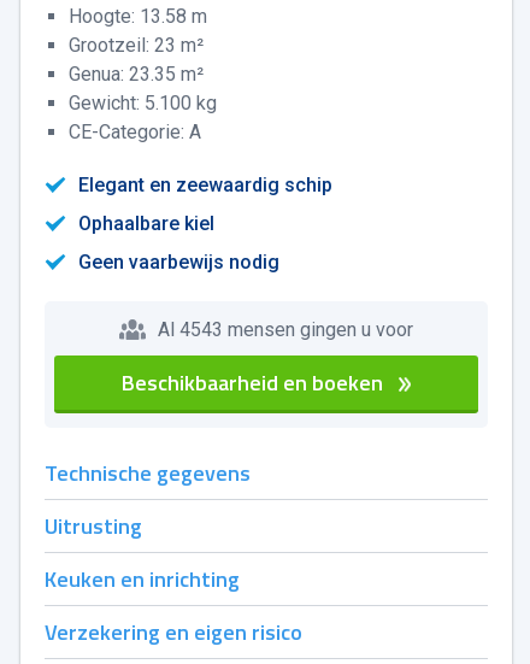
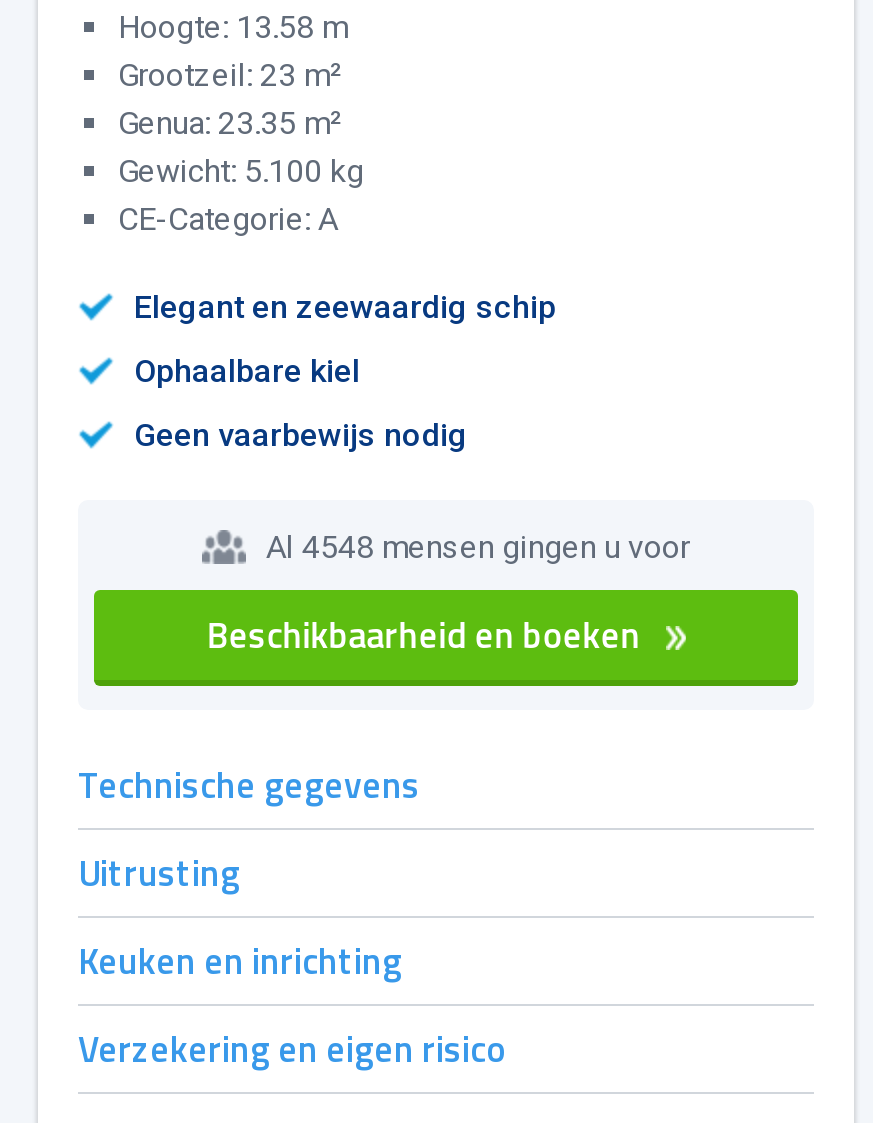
[158,318,413,341] Al 4543 mensen gingen u voor -> [266,528,690,566] Al 4548 mensen gingen u voor

